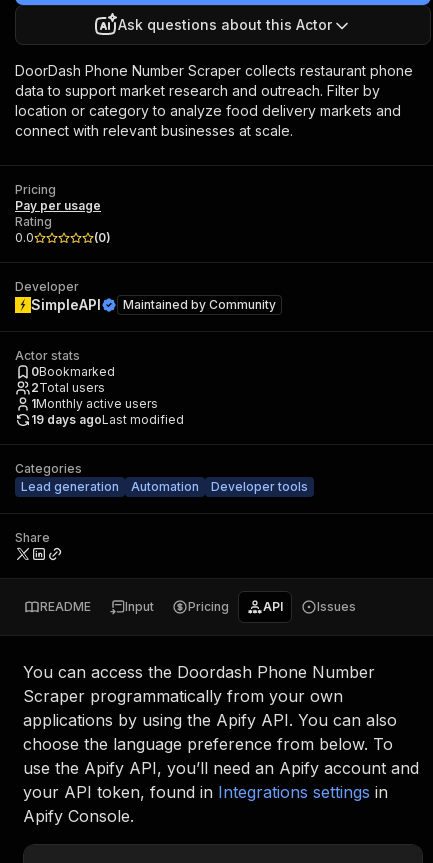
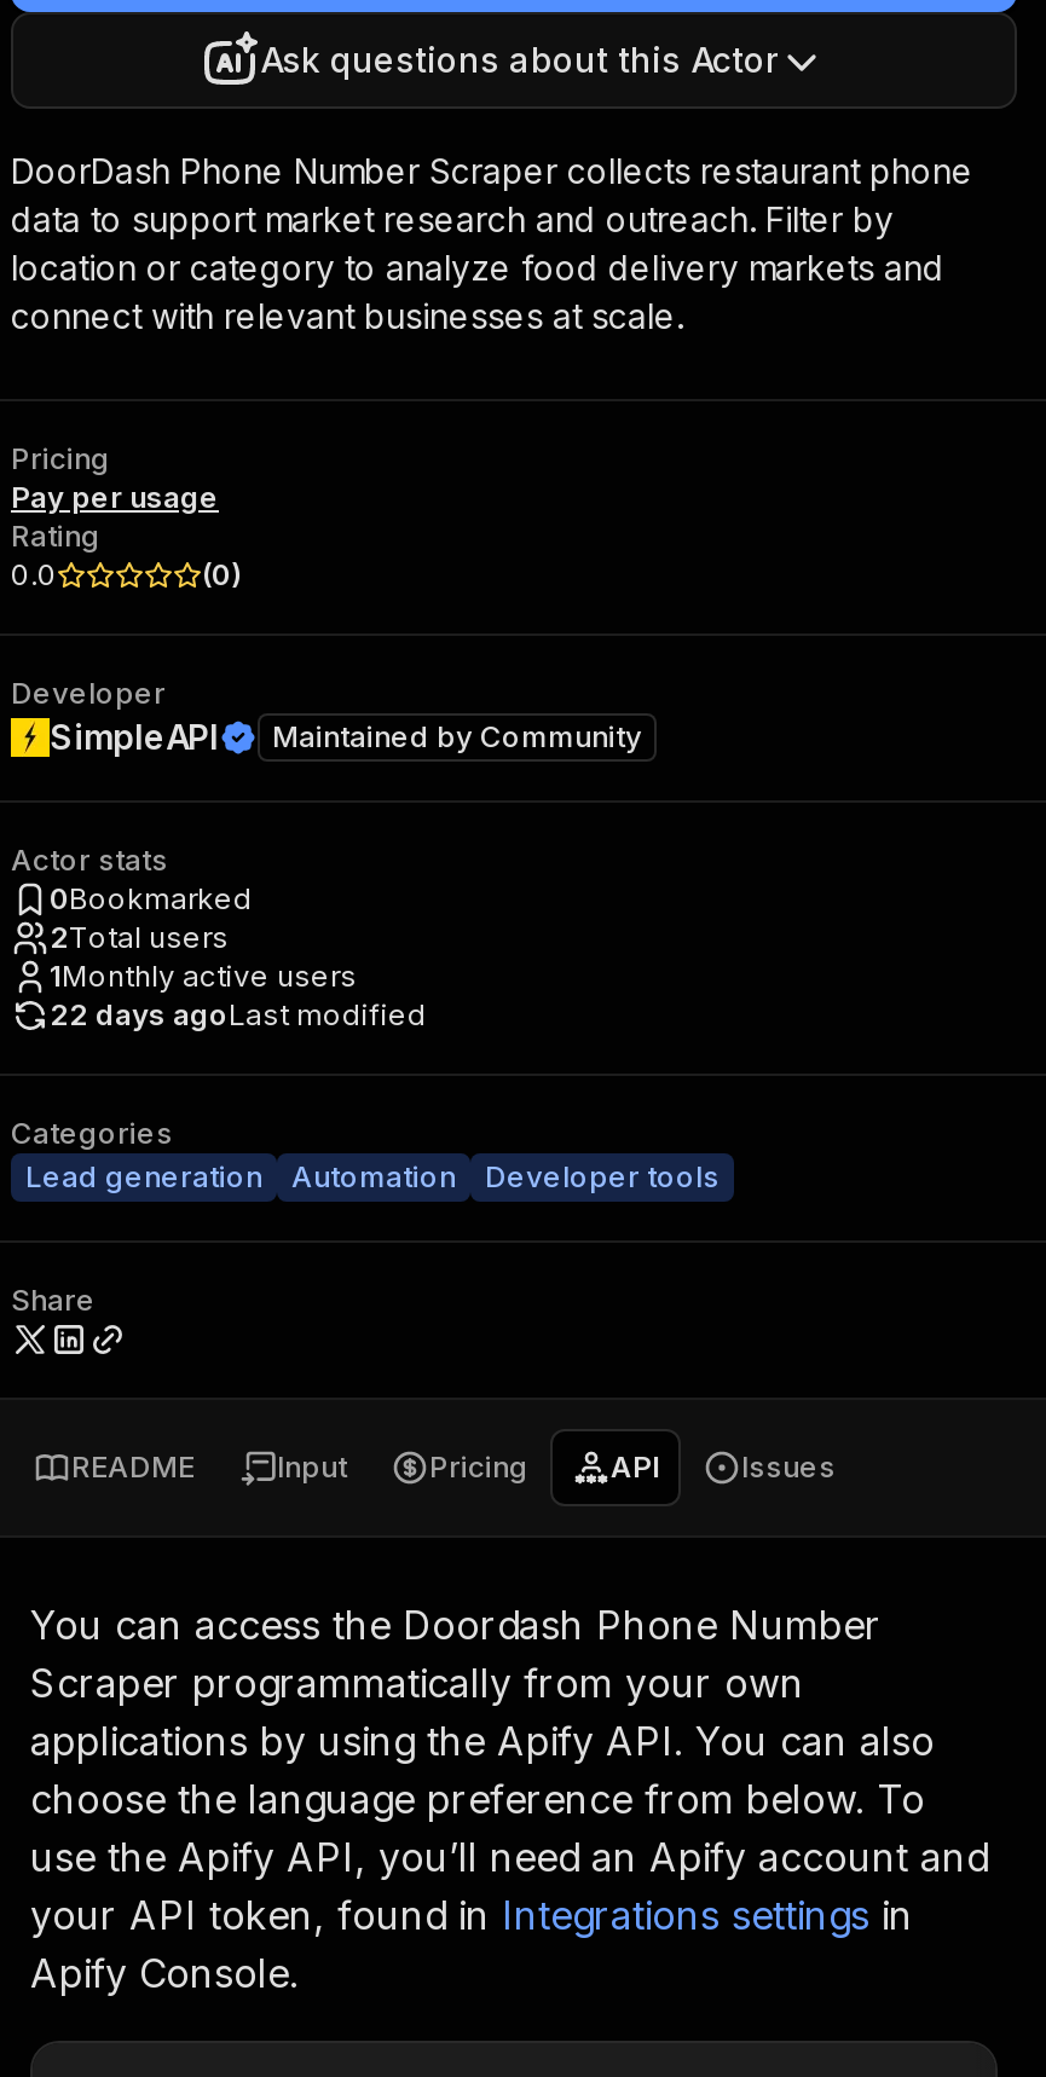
[31,412,184,427] 19 days agoLast modified -> [50,996,427,1032] 22 days agoLast modified

